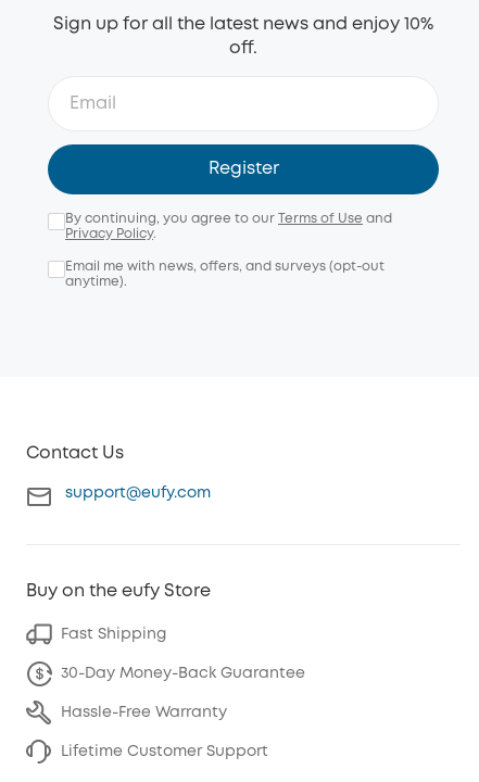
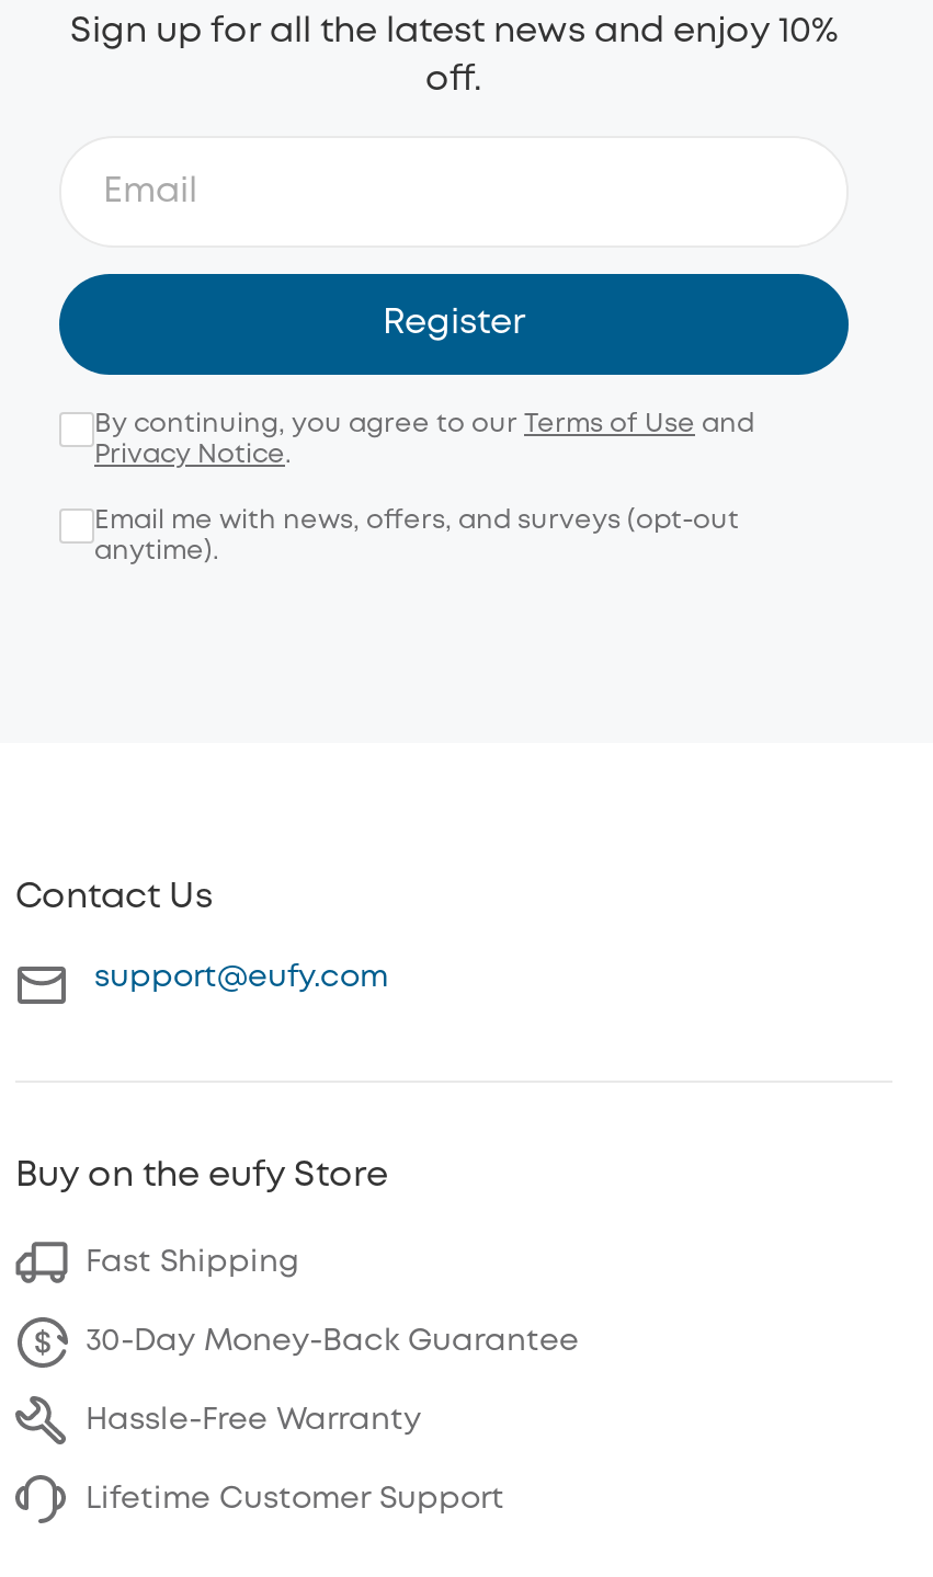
[65,228,156,240] Privacy Policy. -> [94,442,292,466] Privacy Notice.

